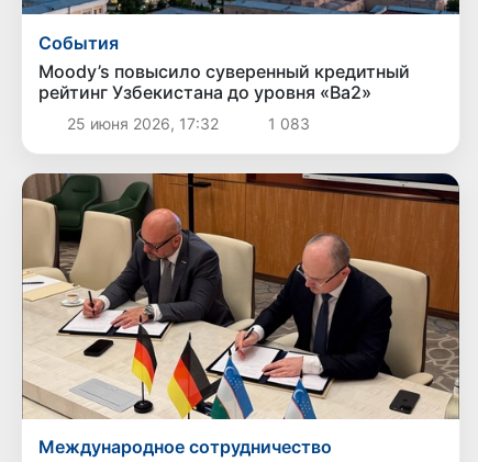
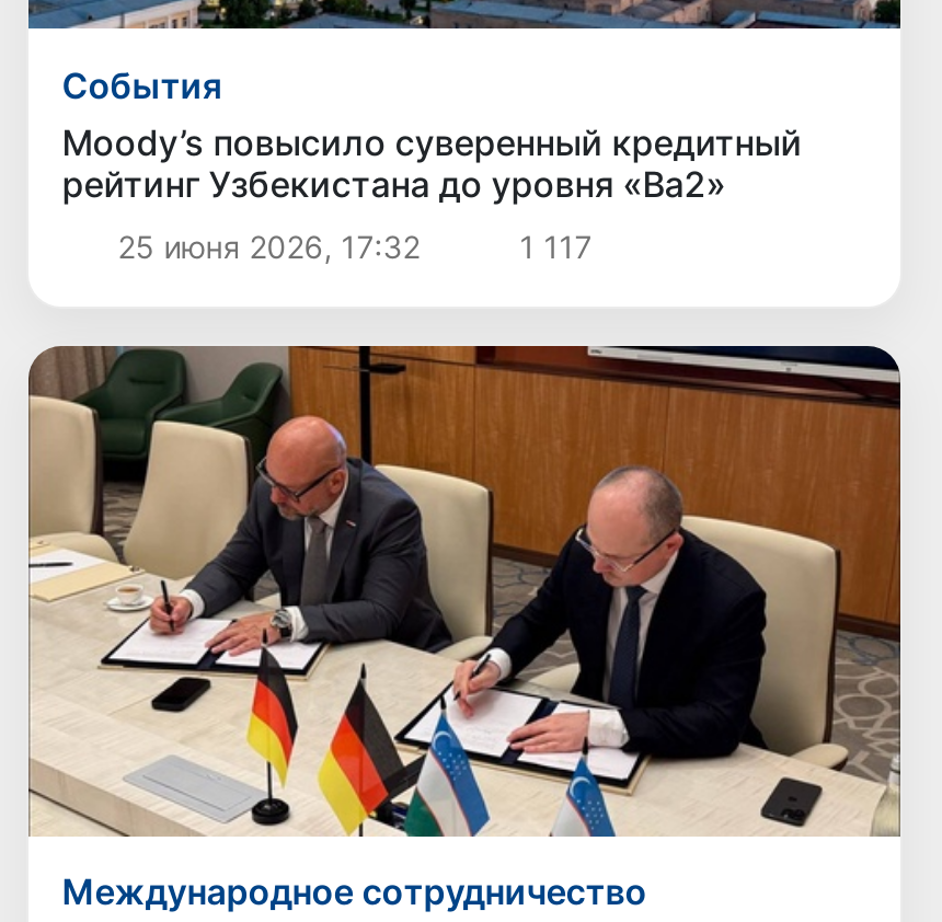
[264,114,310,132] 1 083 -> [511,227,592,264] 1 117

